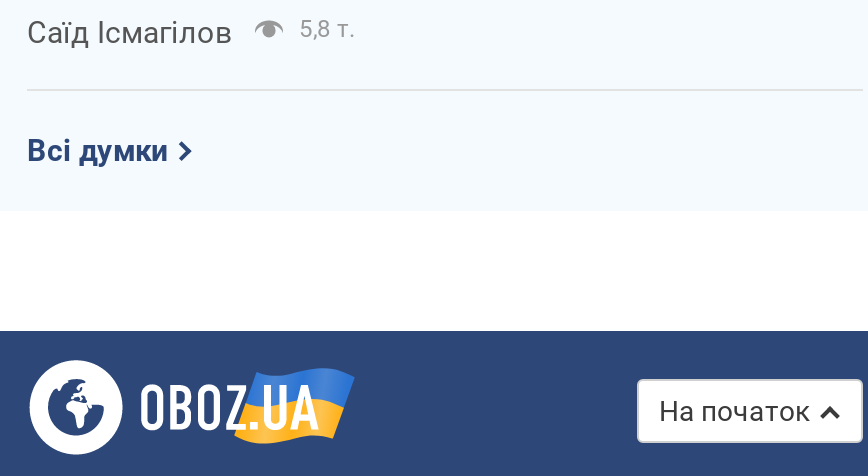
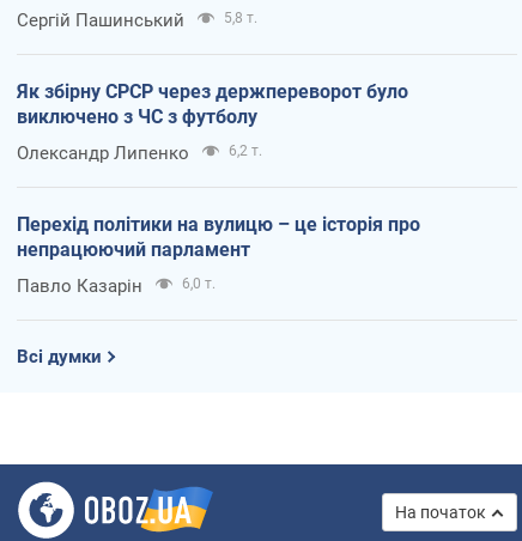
[27,16,233,52] Саїд Ісмагілов -> [17,10,184,31] Сергій Пашинський
none -> [17,81,420,297] Як збірну СРСР через держпереворот було | виключено з ЧС з футболу | Олександр Липенко | 6,2 т. | Перехід політики на вулицю – це історія про | непрацюючий парламент | Павло Казарін | 6,0 т.

